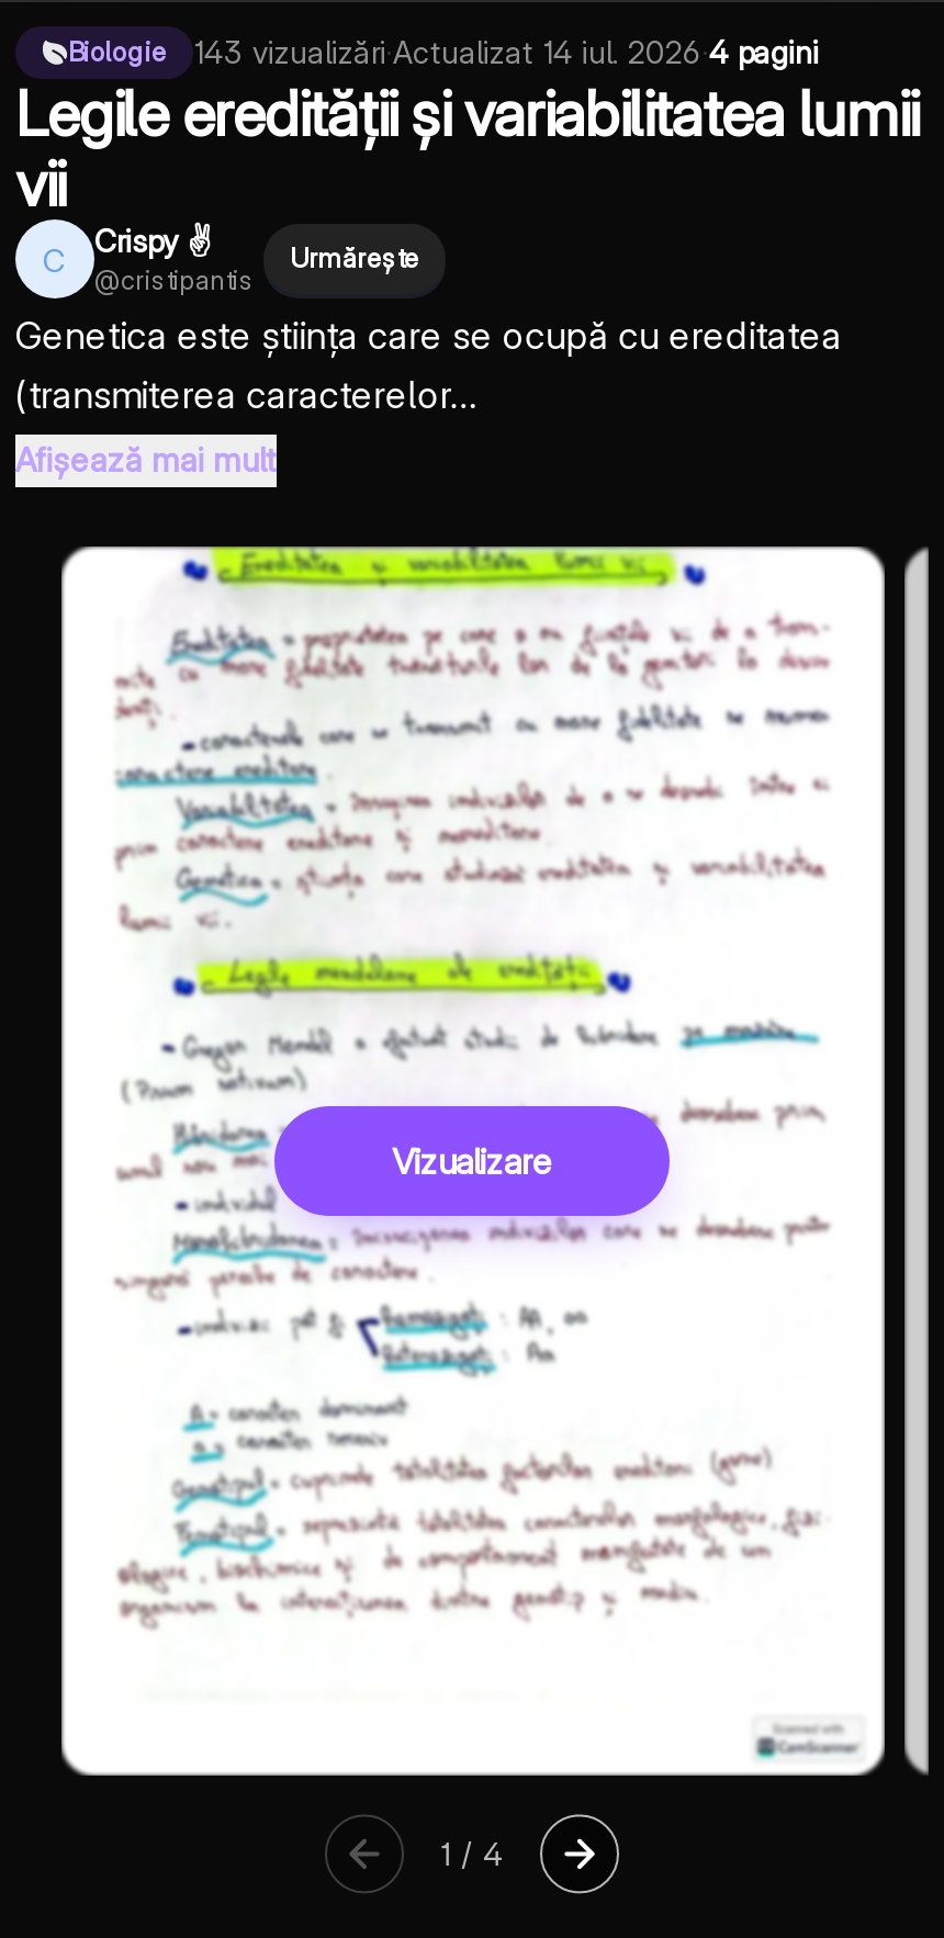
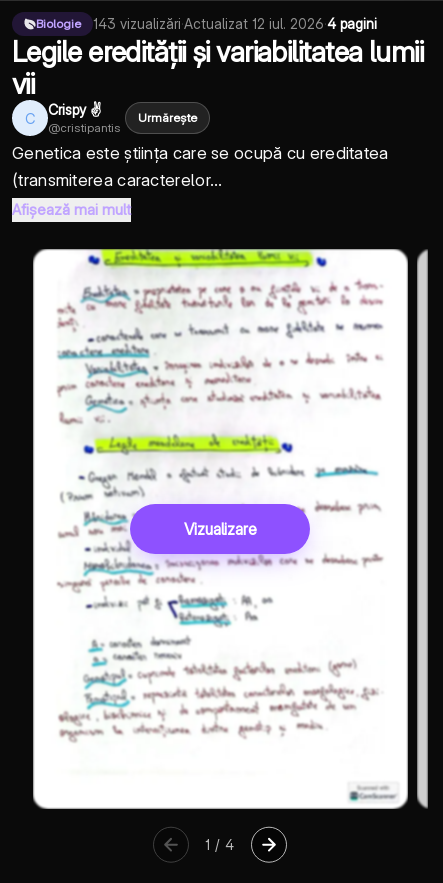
[193,33,819,70] 143 vizualizări · Actualizat 14 iul. 2026 · 4 pagini -> [93,15,377,32] 143 vizualizări · Actualizat 12 iul. 2026 · 4 pagini

